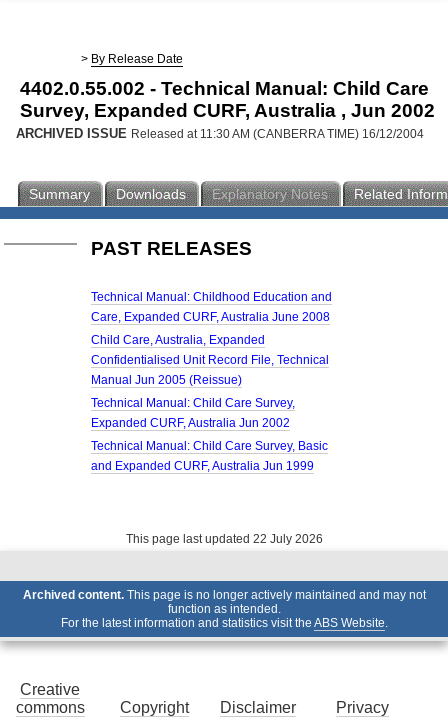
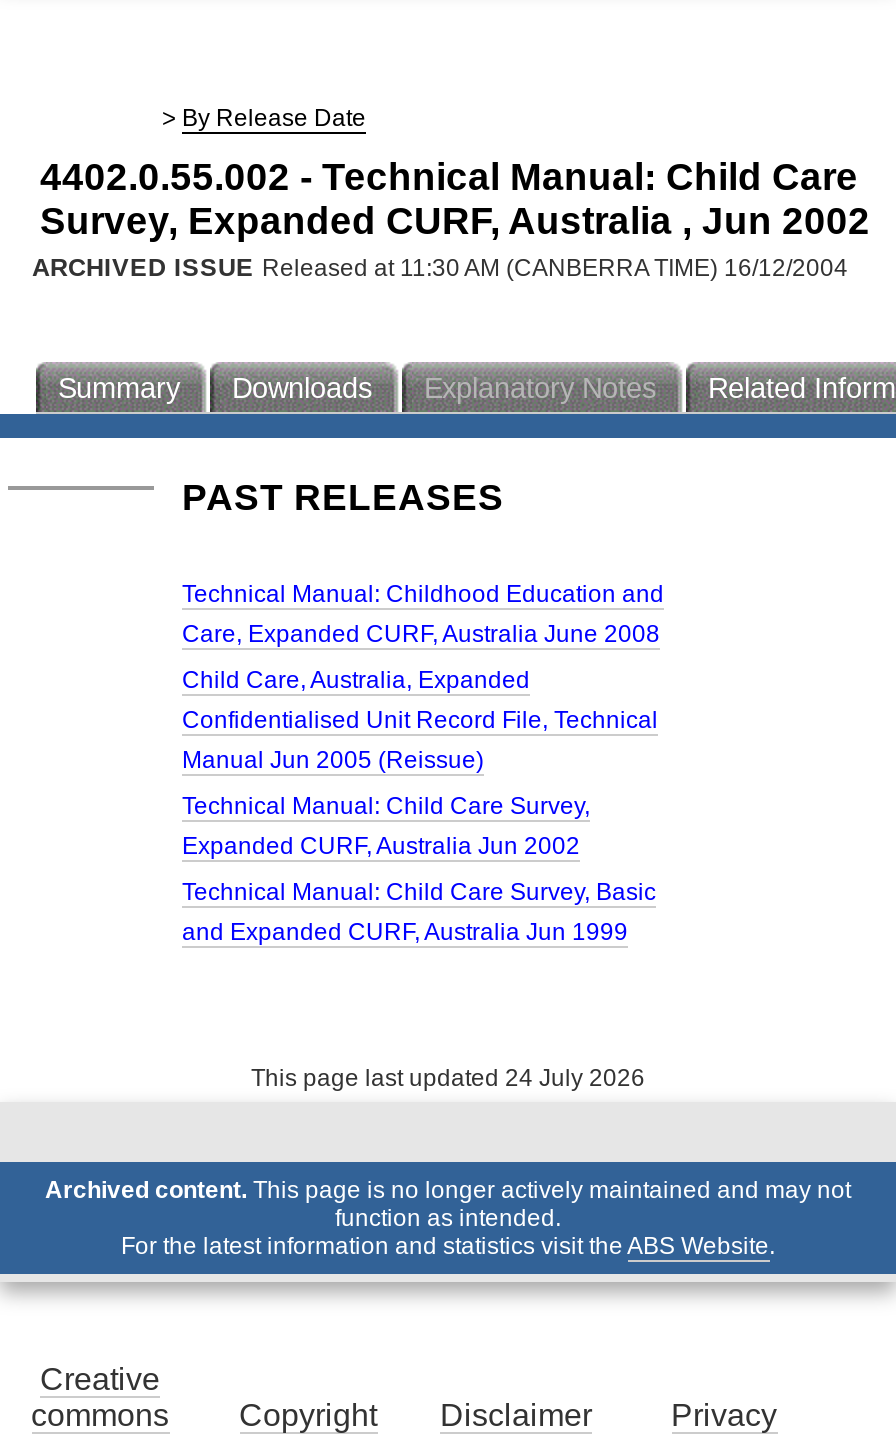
[125,532,322,546] This page last updated 22 July 2026 -> [251,1064,645,1092] This page last updated 24 July 2026

